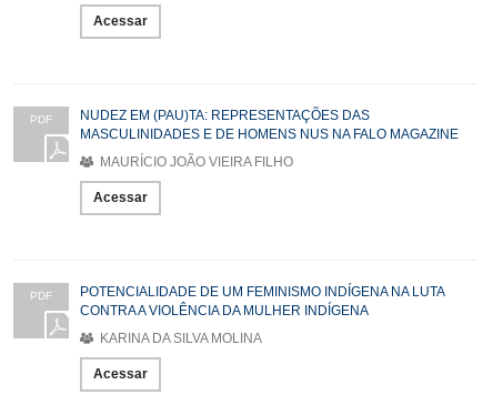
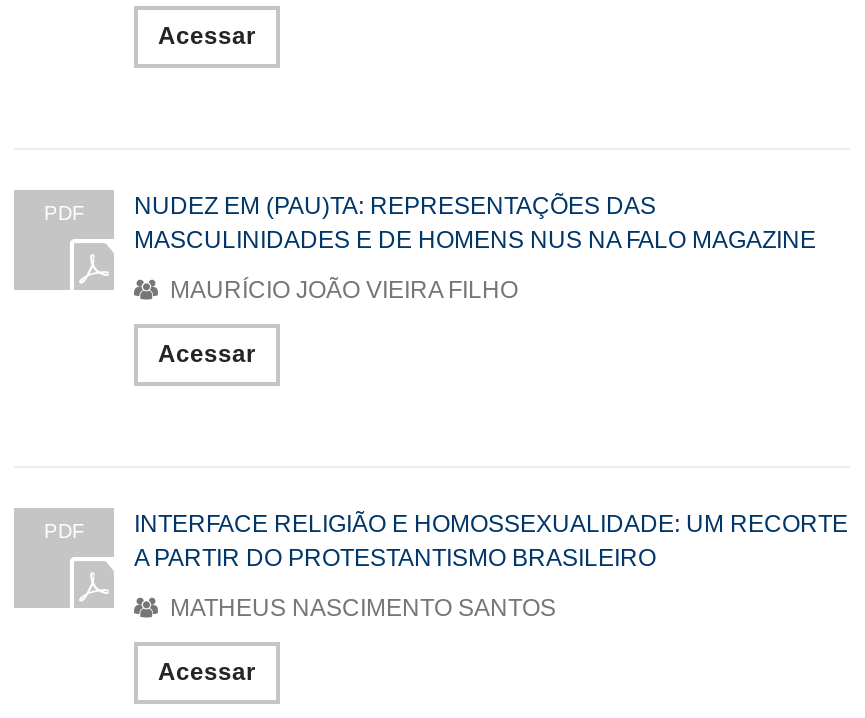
[80,284,444,318] POTENCIALIDADE DE UM FEMINISMO INDÍGENA NA LUTA | CONTRA A VIOLÊNCIA DA MULHER INDÍGENA -> [134,509,848,571] INTERFACE RELIGIÃO E HOMOSSEXUALIDADE: UM RECORTE | A PARTIR DO PROTESTANTISMO BRASILEIRO
[97,330,262,346] KARINA DA SILVA MOLINA -> [164,593,556,621] MATHEUS NASCIMENTO SANTOS

